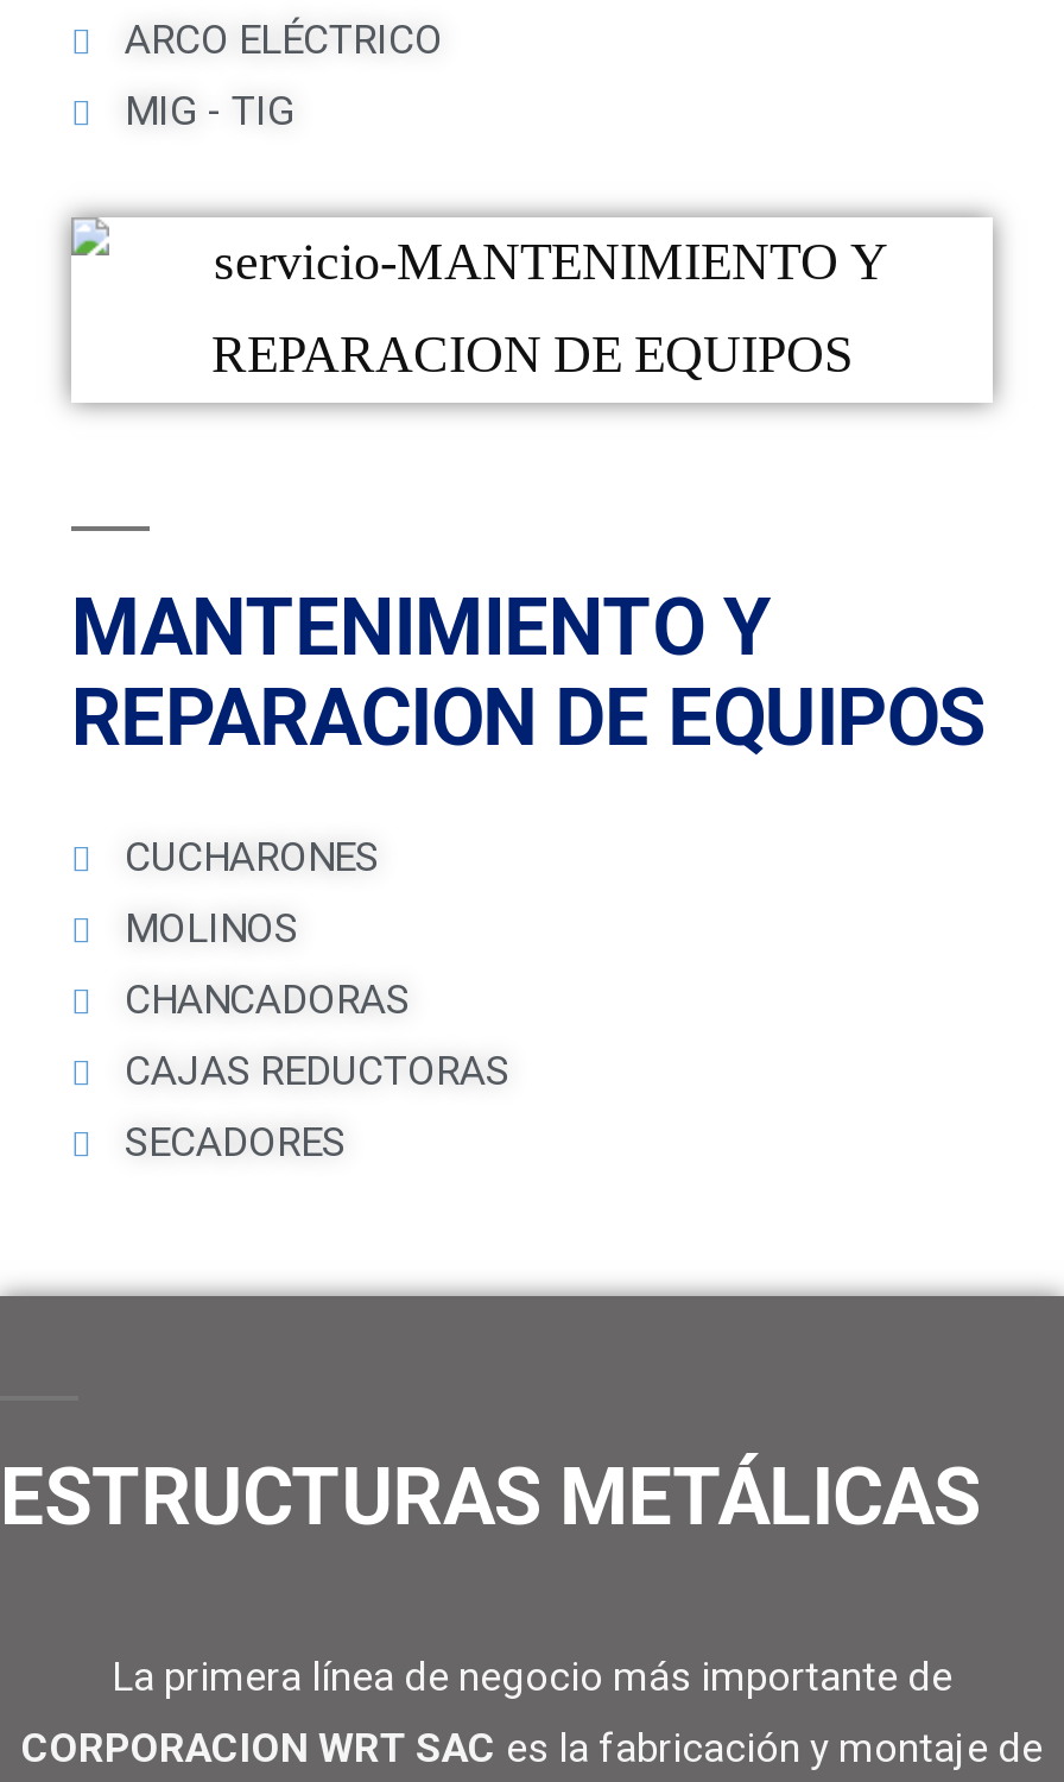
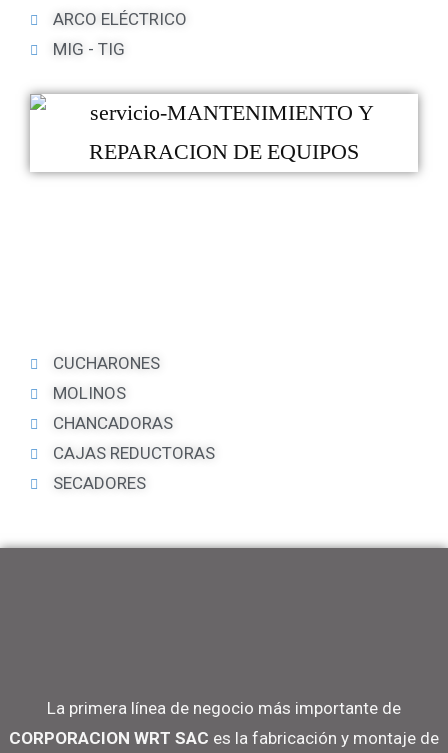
[71,580,985,763] MANTENIMIENTO Y | REPARACION DE EQUIPOS -> none
[0,1450,980,1543] ESTRUCTURAS METÁLICAS -> none

